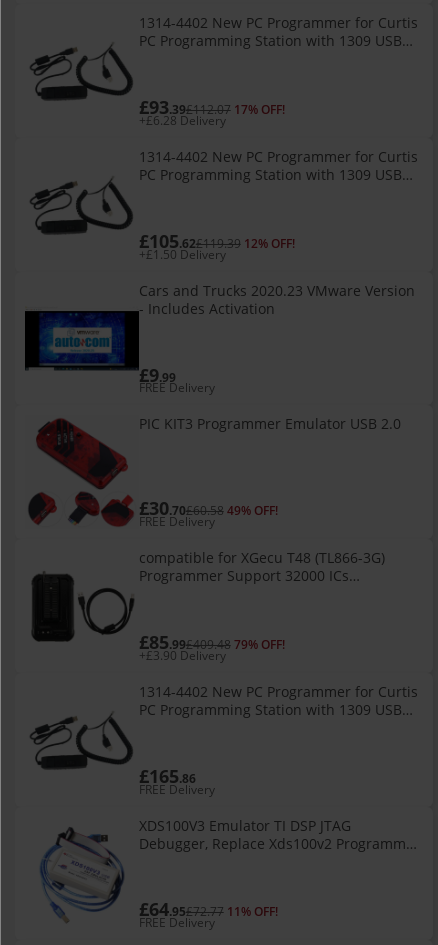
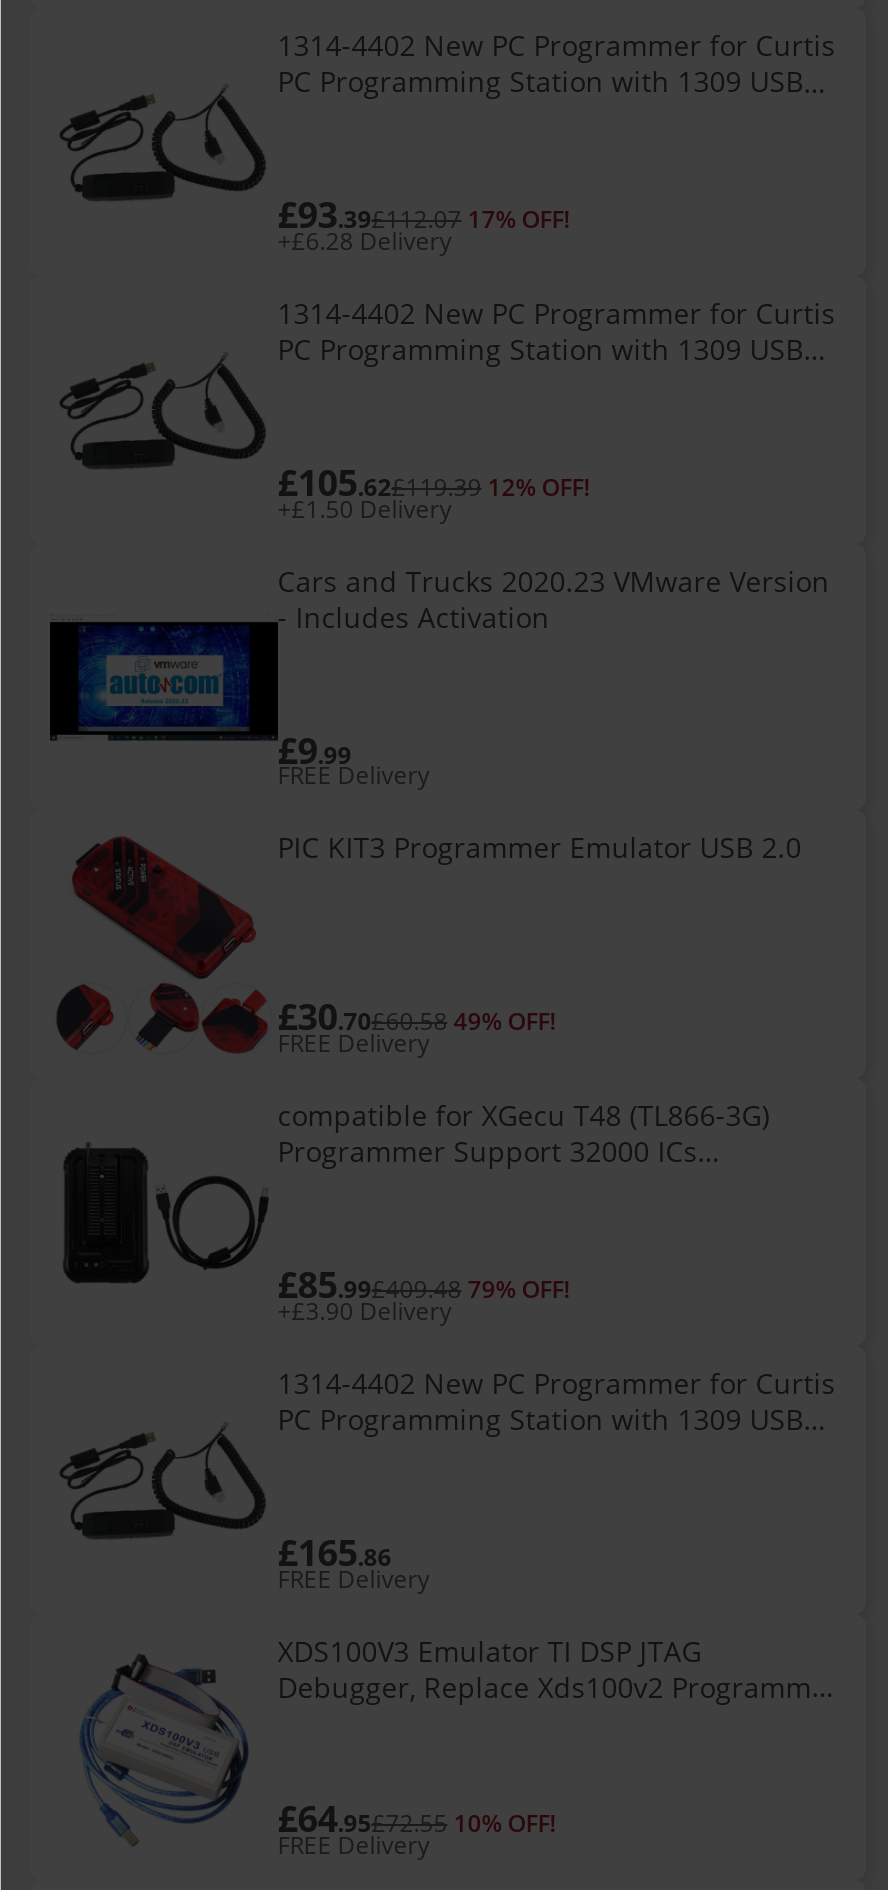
[139,897,278,921] £64.95£72.77 11% OFF! -> [277,1795,555,1843] £64.95£72.55 10% OFF!

